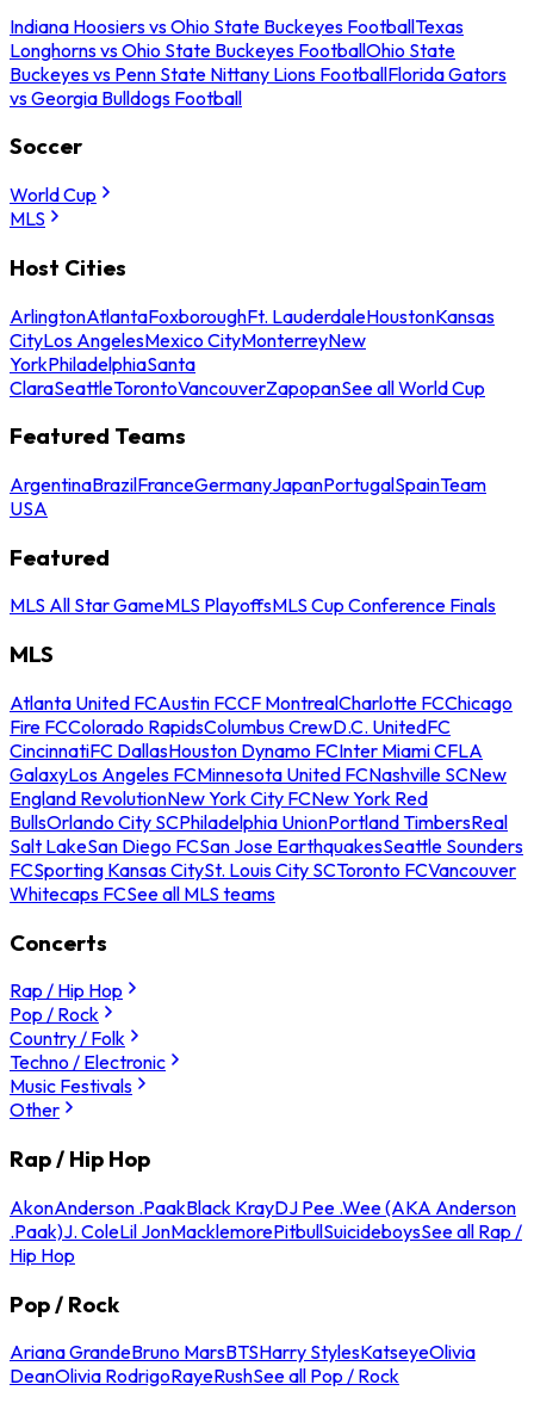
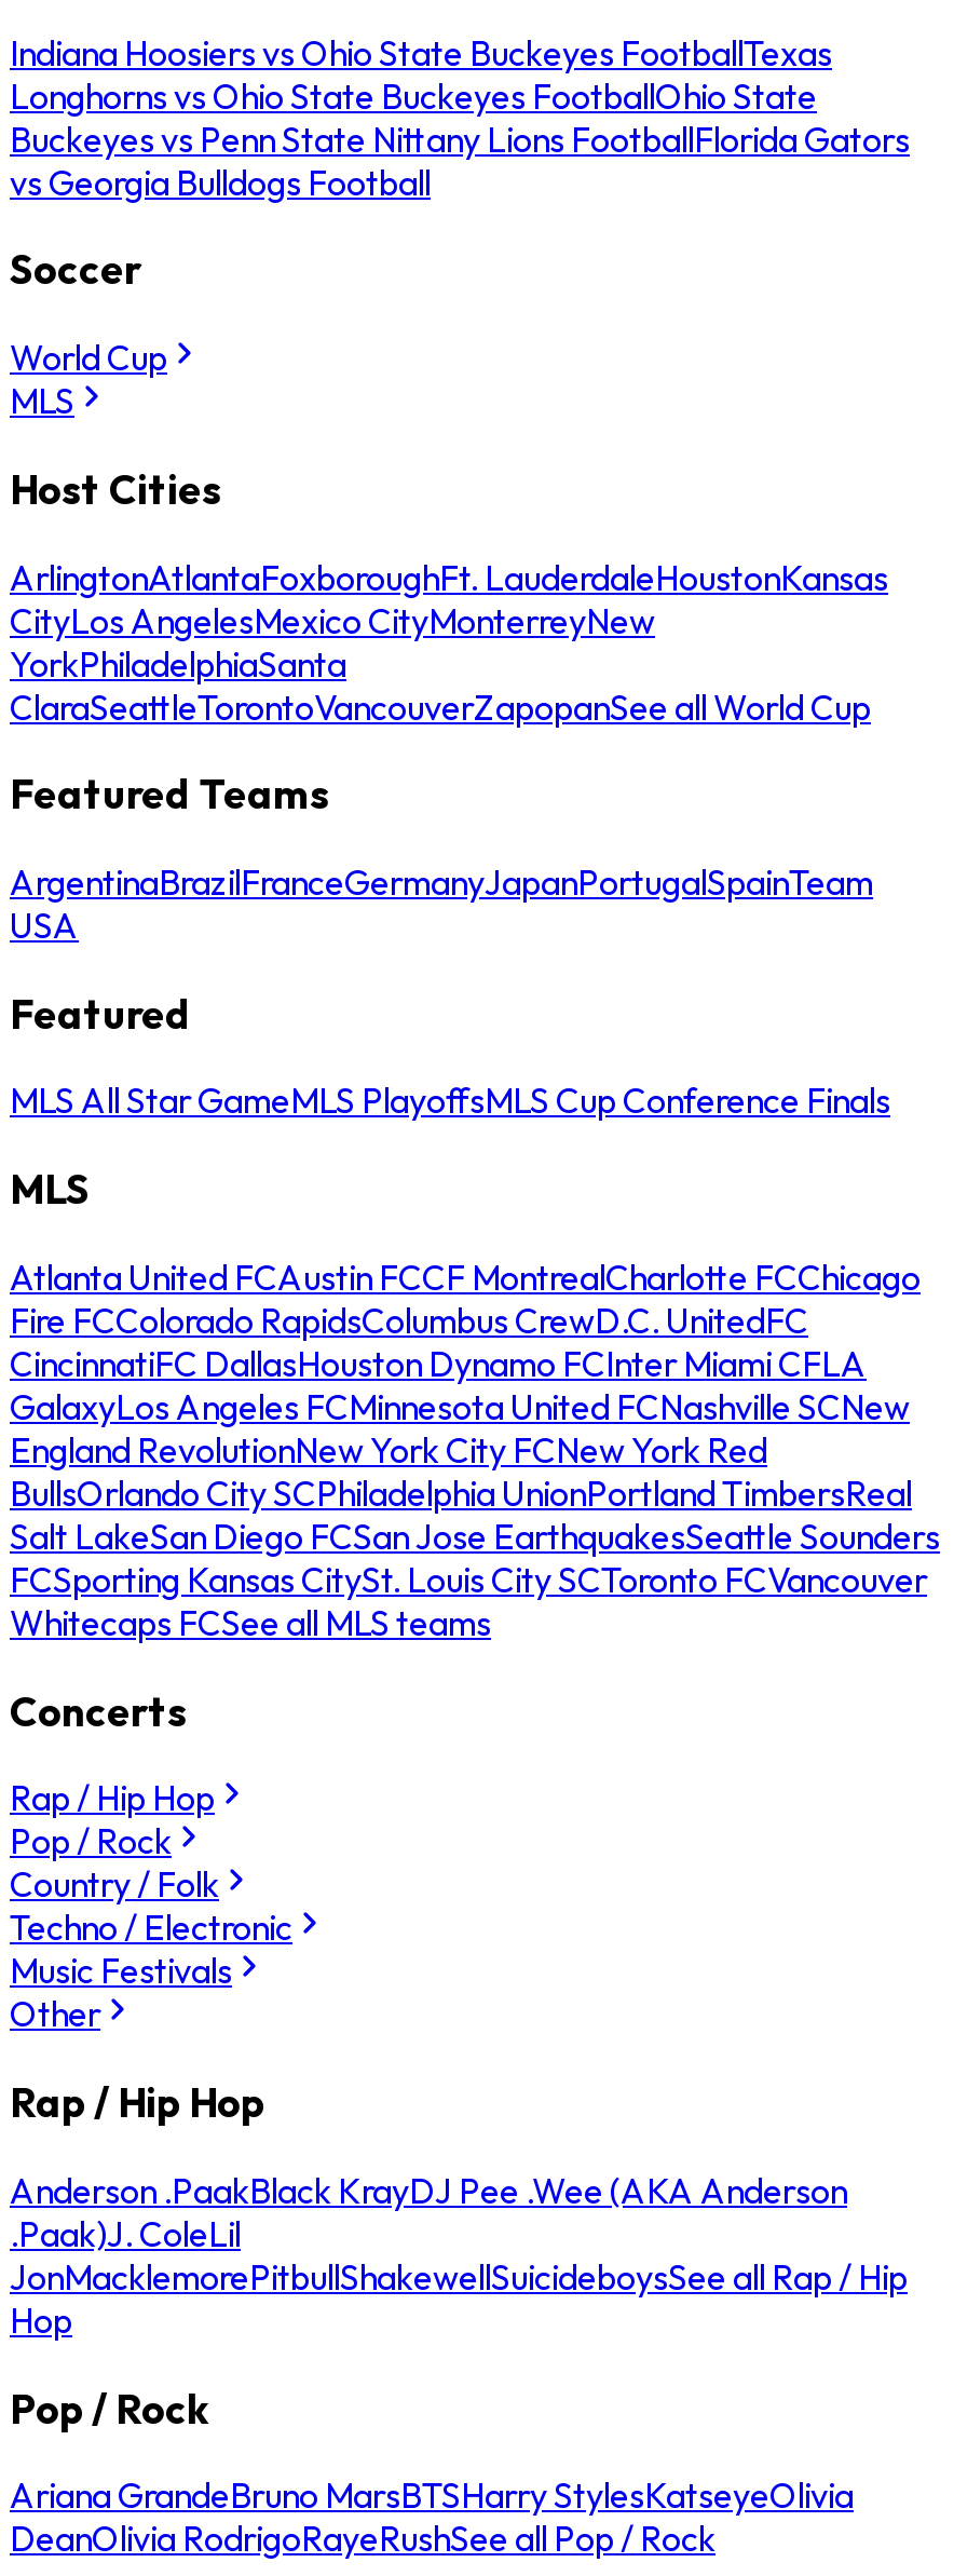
[10,1195,522,1267] AkonAnderson .PaakBlack KrayDJ Pee .Wee (AKA Anderson | .Paak)J. ColeLil JonMacklemorePitbullSuicideboysSee all Rap / | Hip Hop -> [10,2169,908,2341] Anderson .PaakBlack KrayDJ Pee .Wee (AKA Anderson | .Paak)J. ColeLil | JonMacklemorePitbullShakewellSuicideboysSee all Rap / Hip | Hop

